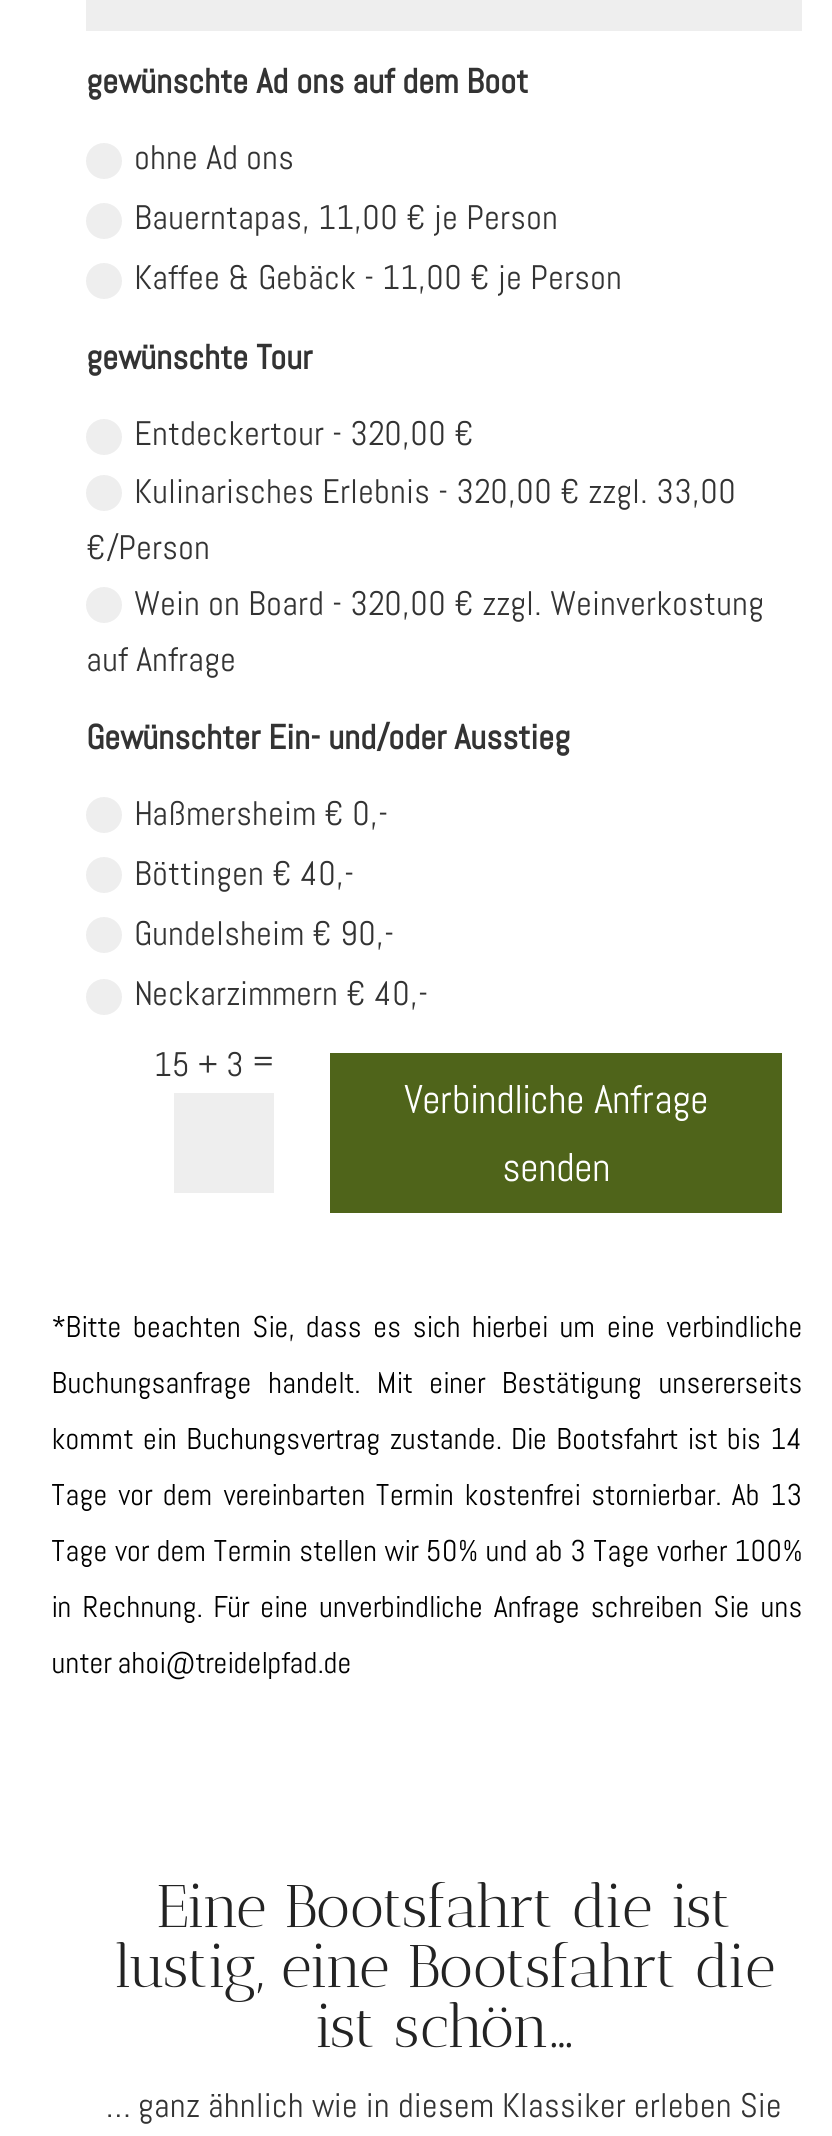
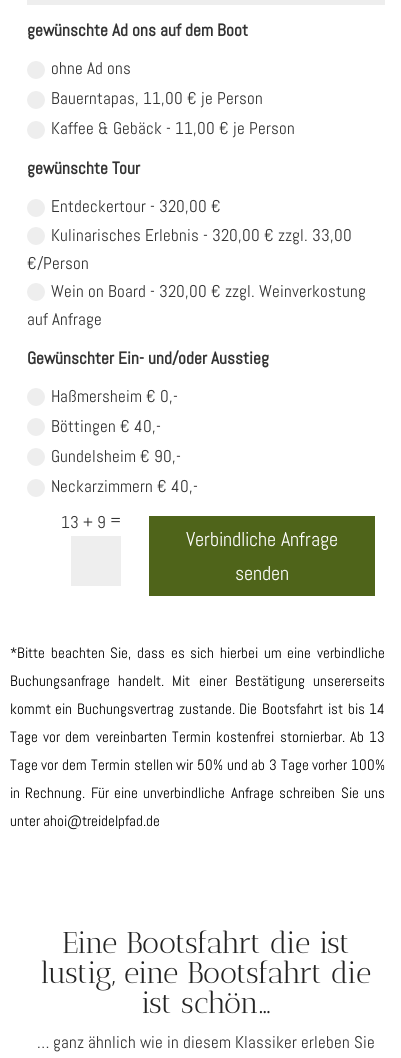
[154,1040,274,1087] 15 + 3 = -> [61,509,121,533] 13 + 9 =

